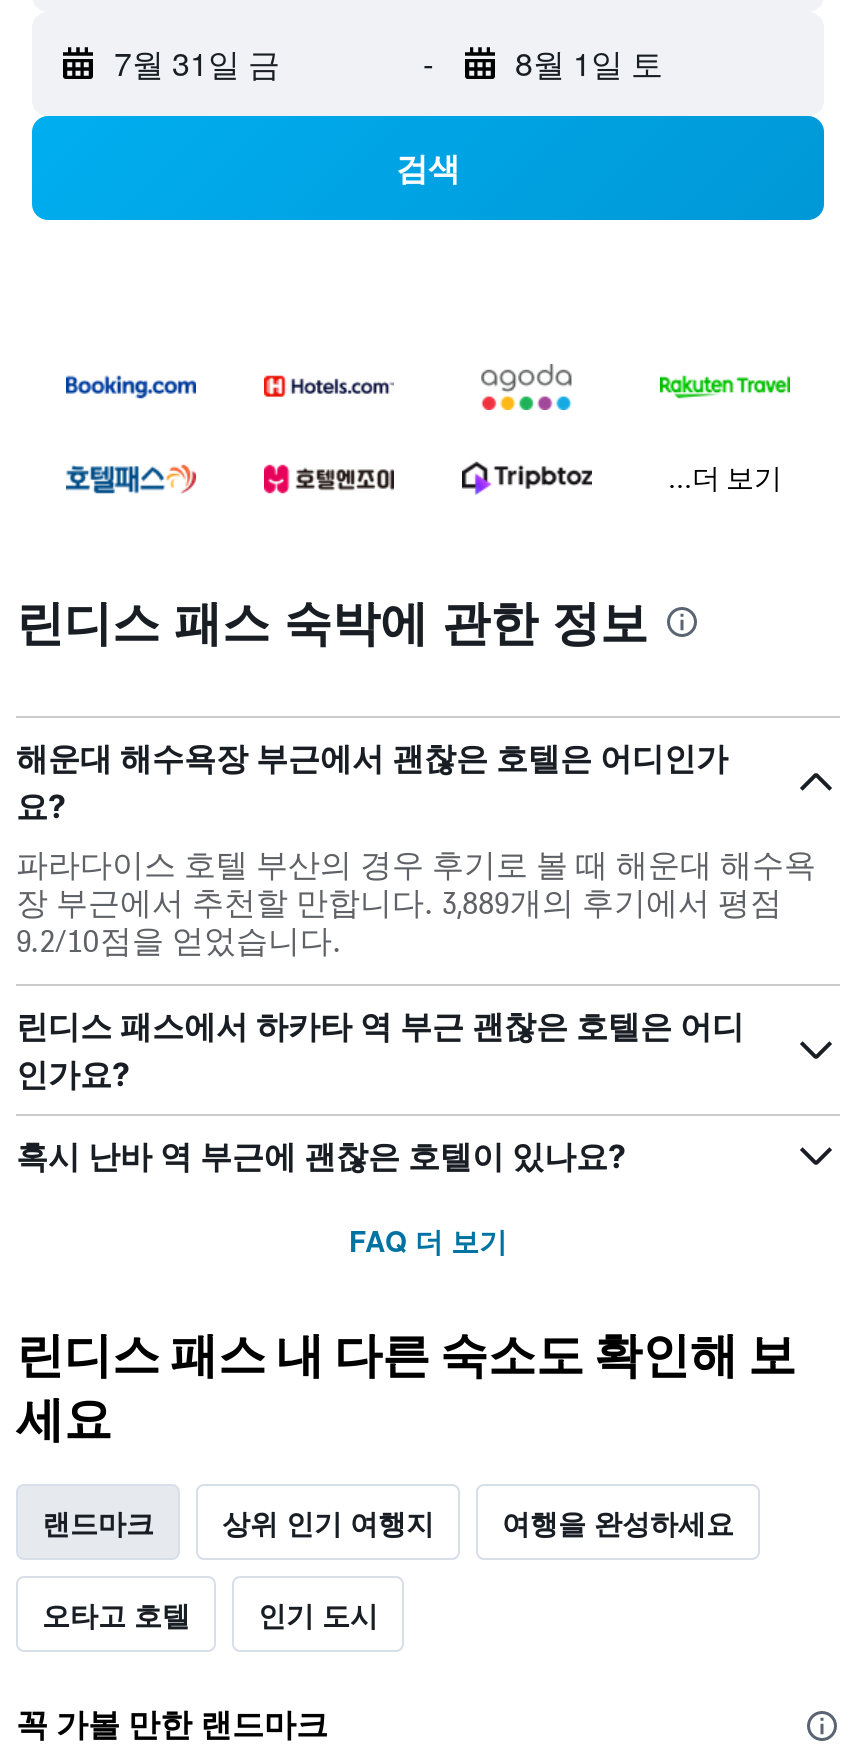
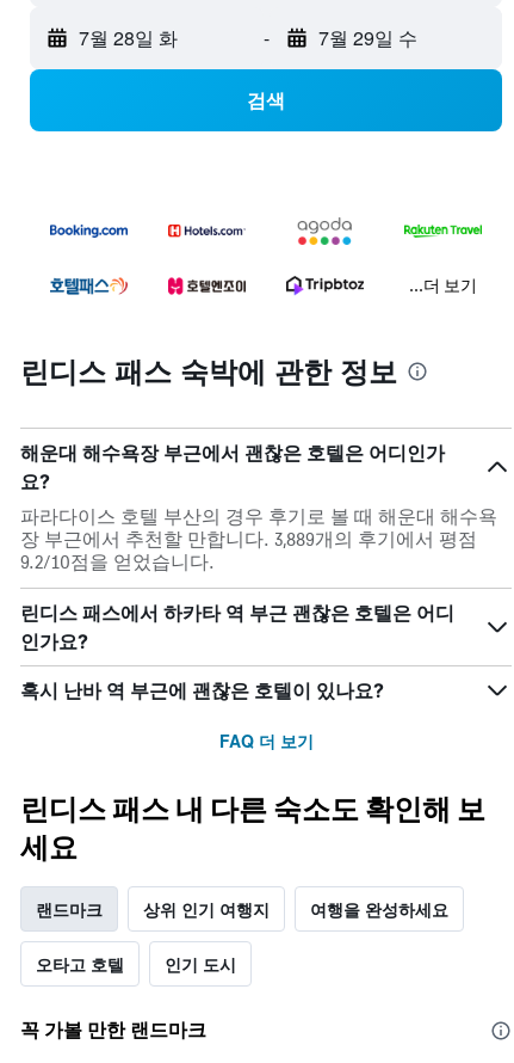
[114,40,280,86] 7월 31일 금 -> [79,24,178,52] 7월 28일 화
[515,40,663,86] 8월 1일 토 -> [318,24,417,52] 7월 29일 수

